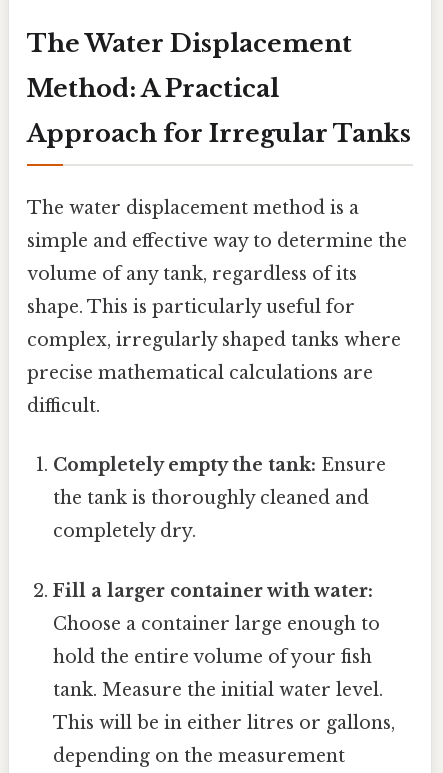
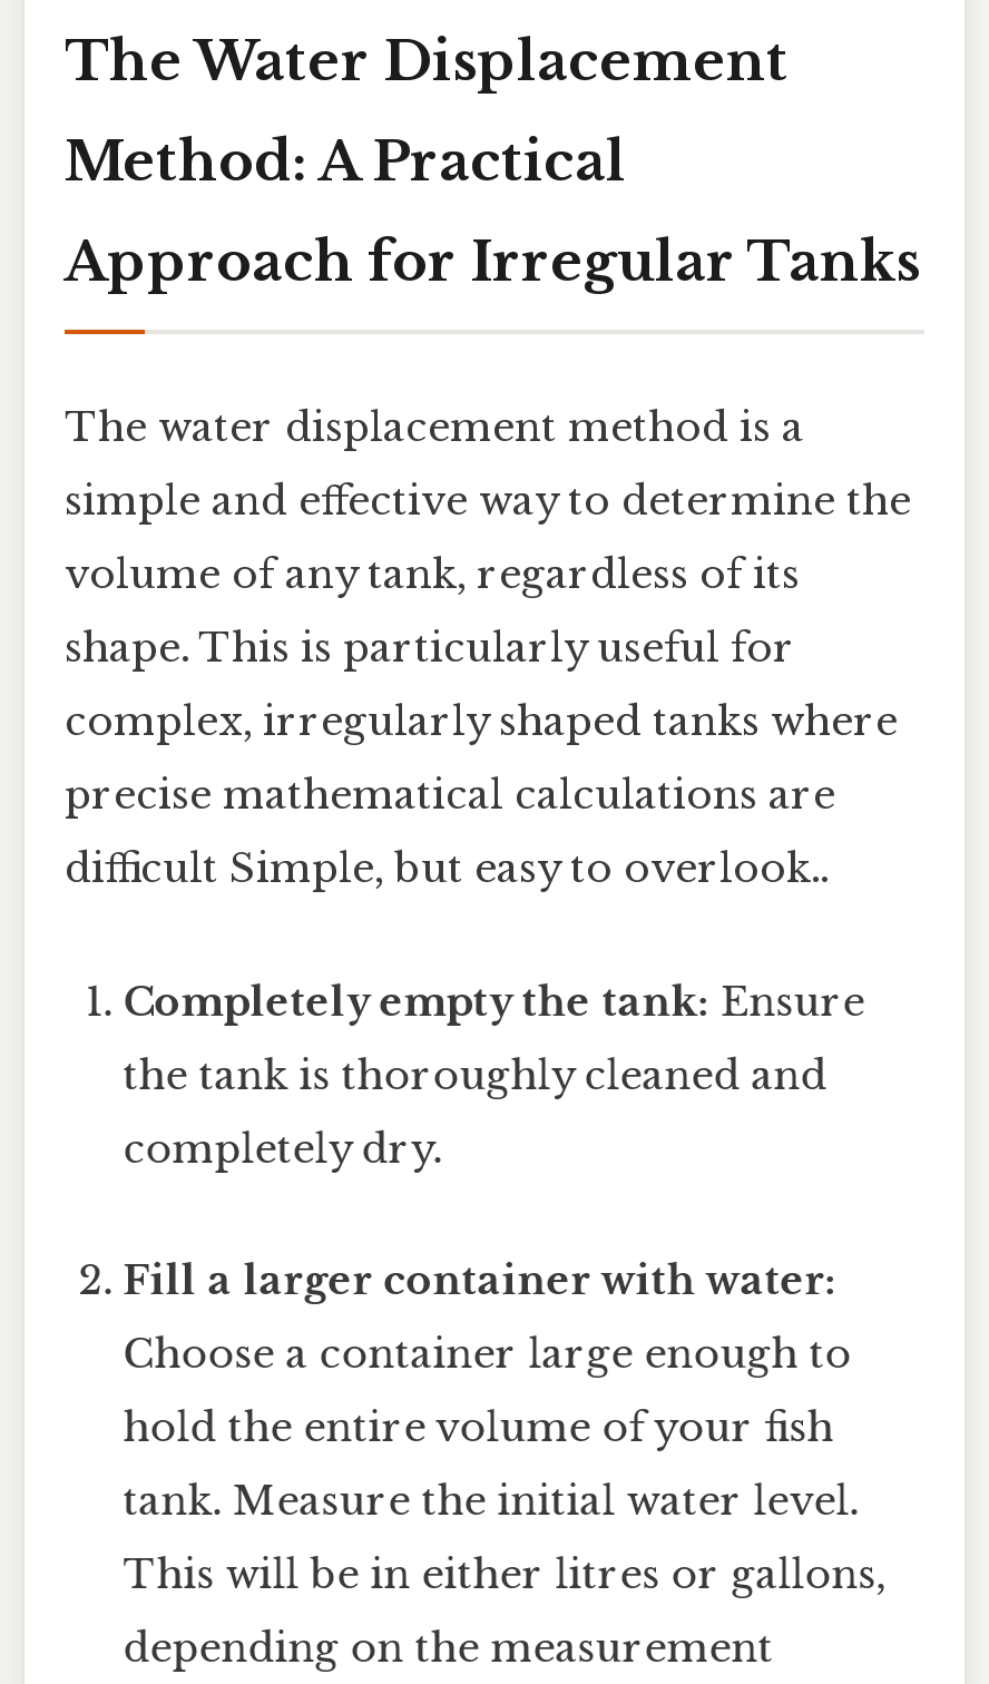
[27,395,100,417] difficult. -> [65,845,829,894] difficult Simple, but easy to overlook..

